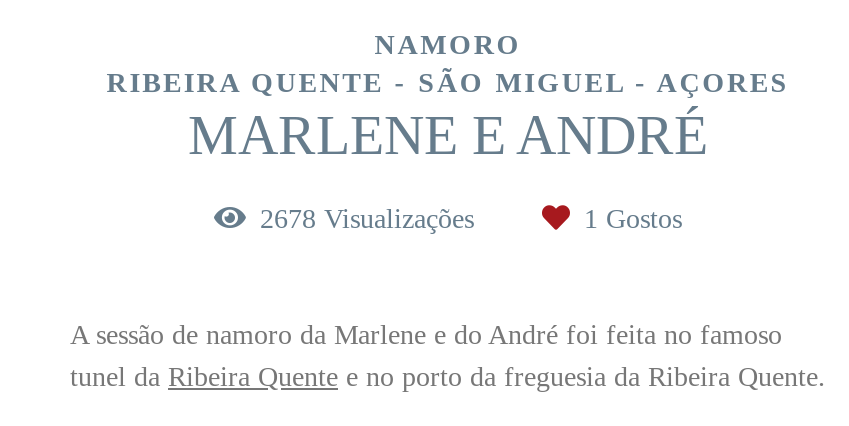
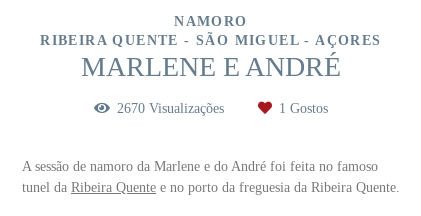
[260,203,482,233] 2678 Visualizações -> [117,101,228,116] 2670 Visualizações

